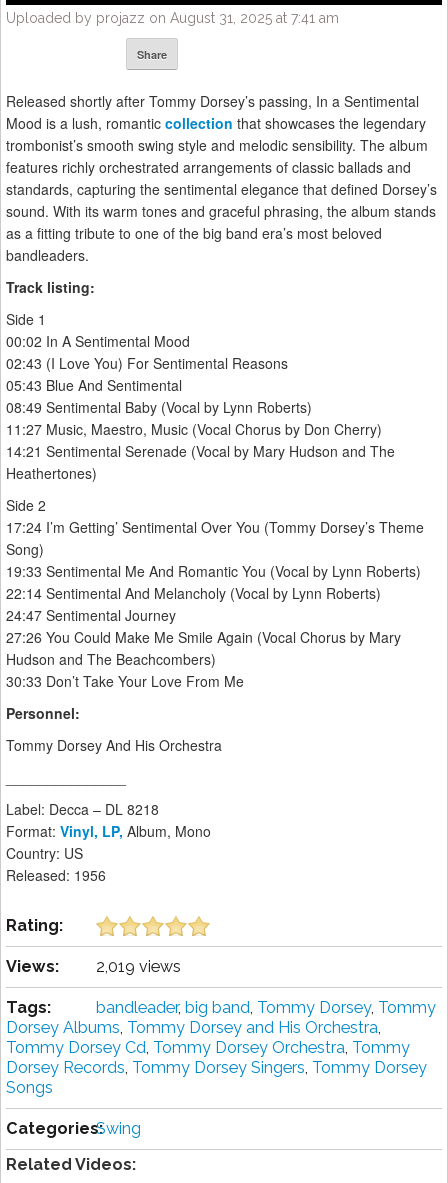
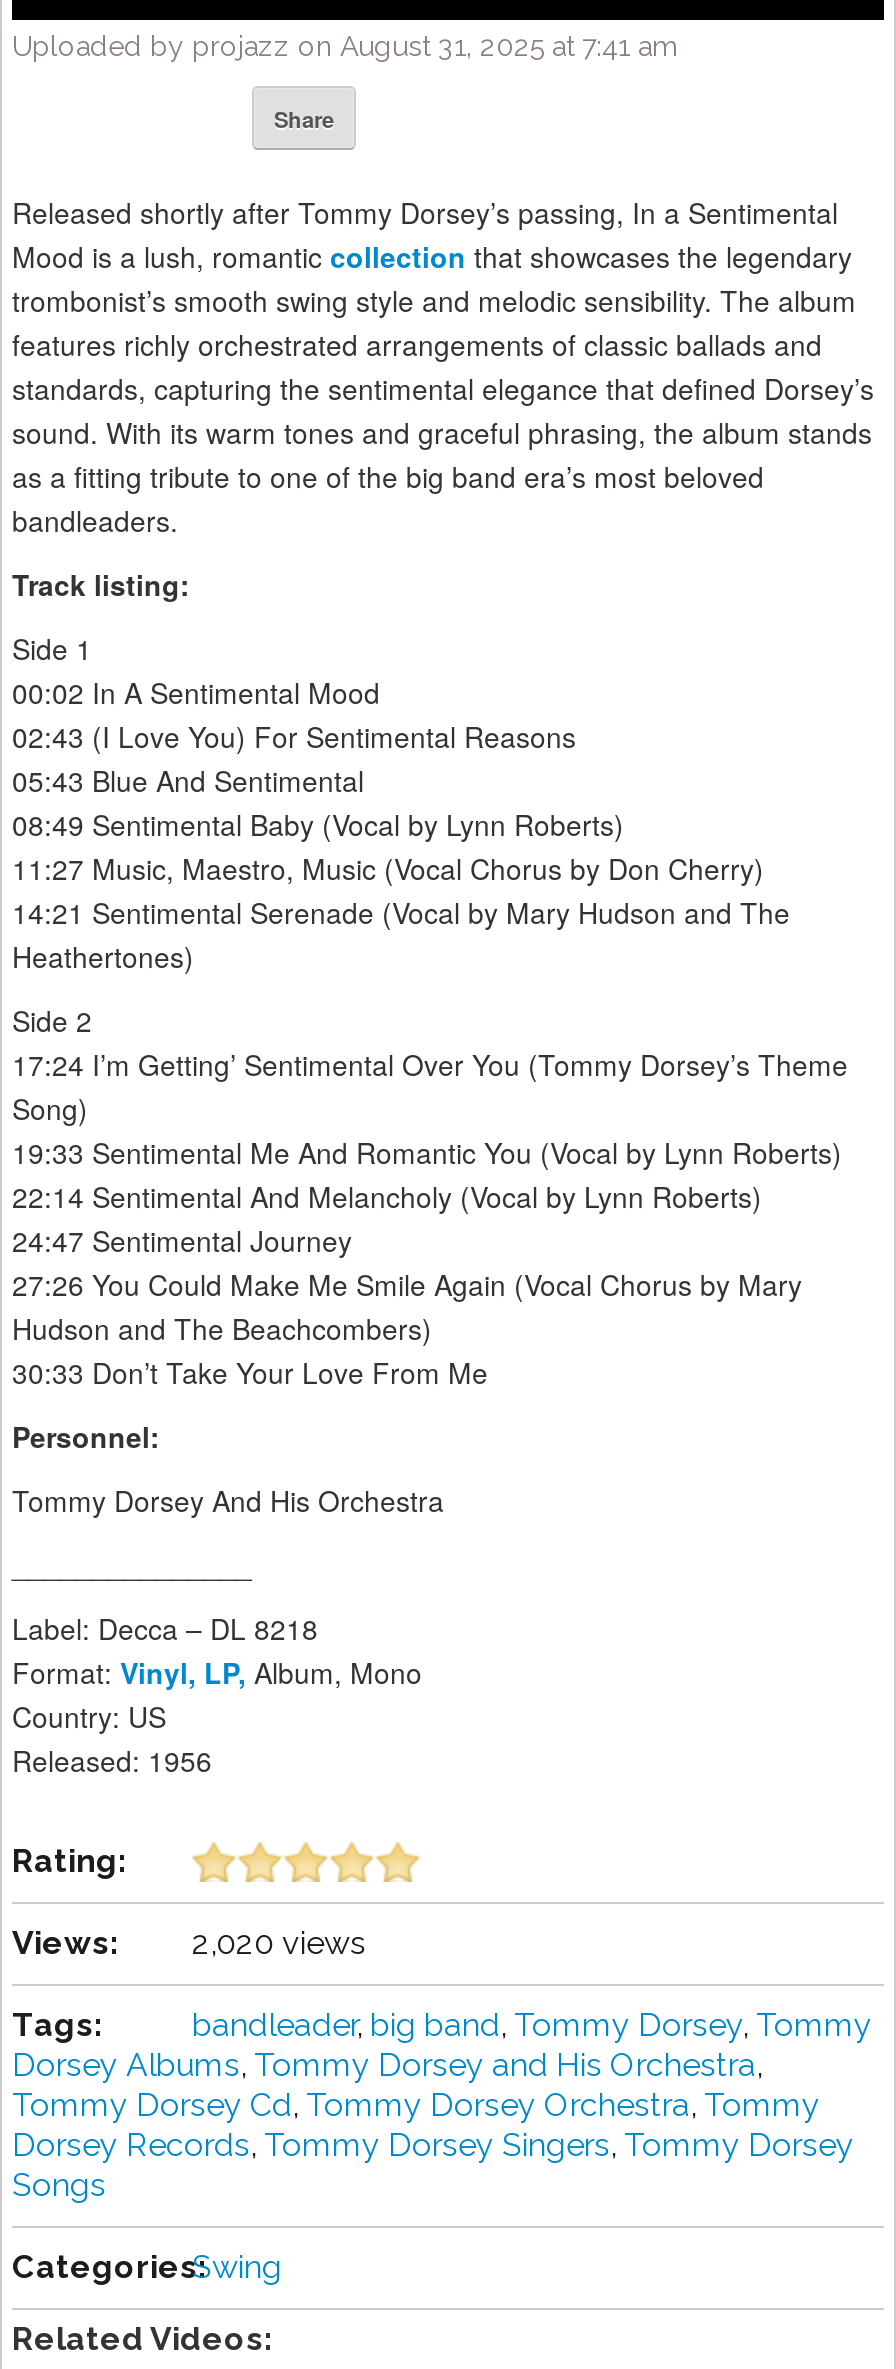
[6,957,181,976] Views: 2,019 views -> [12,1925,366,1963] Views: 2,020 views

